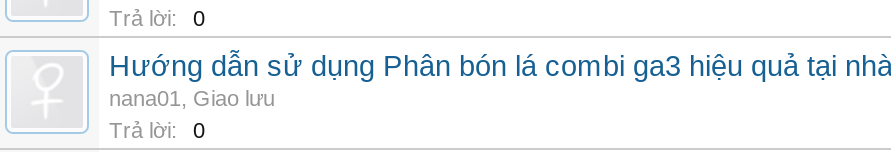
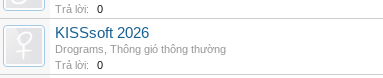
[109,50,891,110] Hướng dẫn sử dụng Phân bón lá combi ga3 hiệu quả tại nhà | nana01, Giao lưu -> [55,25,226,55] KISSsoft 2026 | Drograms, Thông gió thông thường

